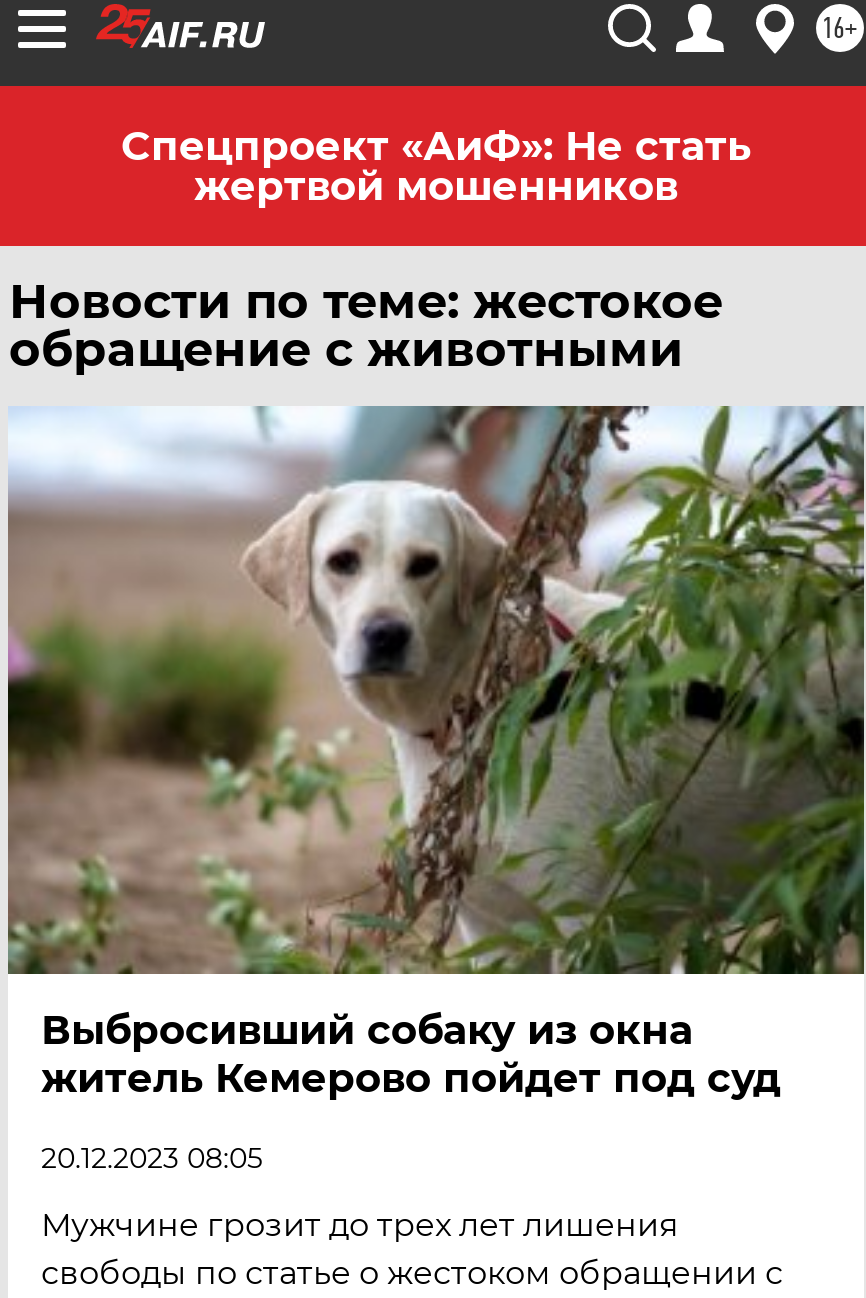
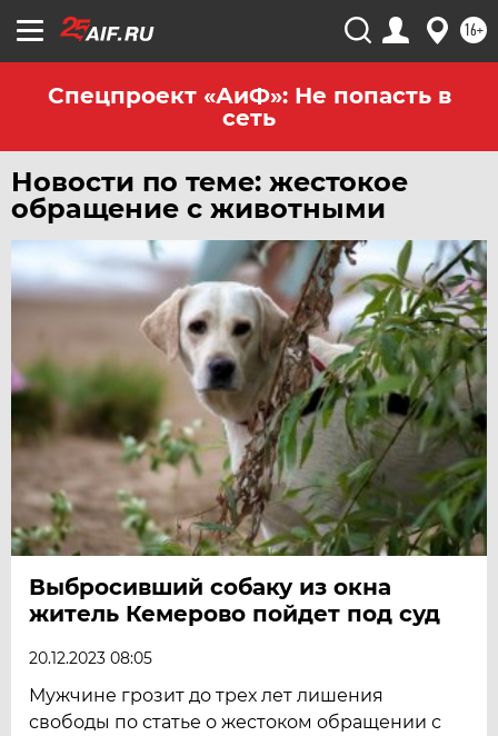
[121,122,751,210] Спецпроект «АиФ»: Не стать | жертвой мошенников -> [47,82,451,131] Спецпроект «АиФ»: Не попасть в | сеть

